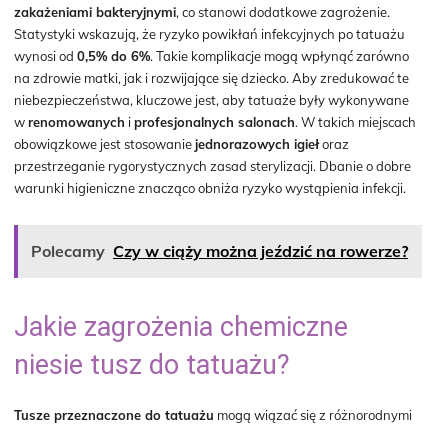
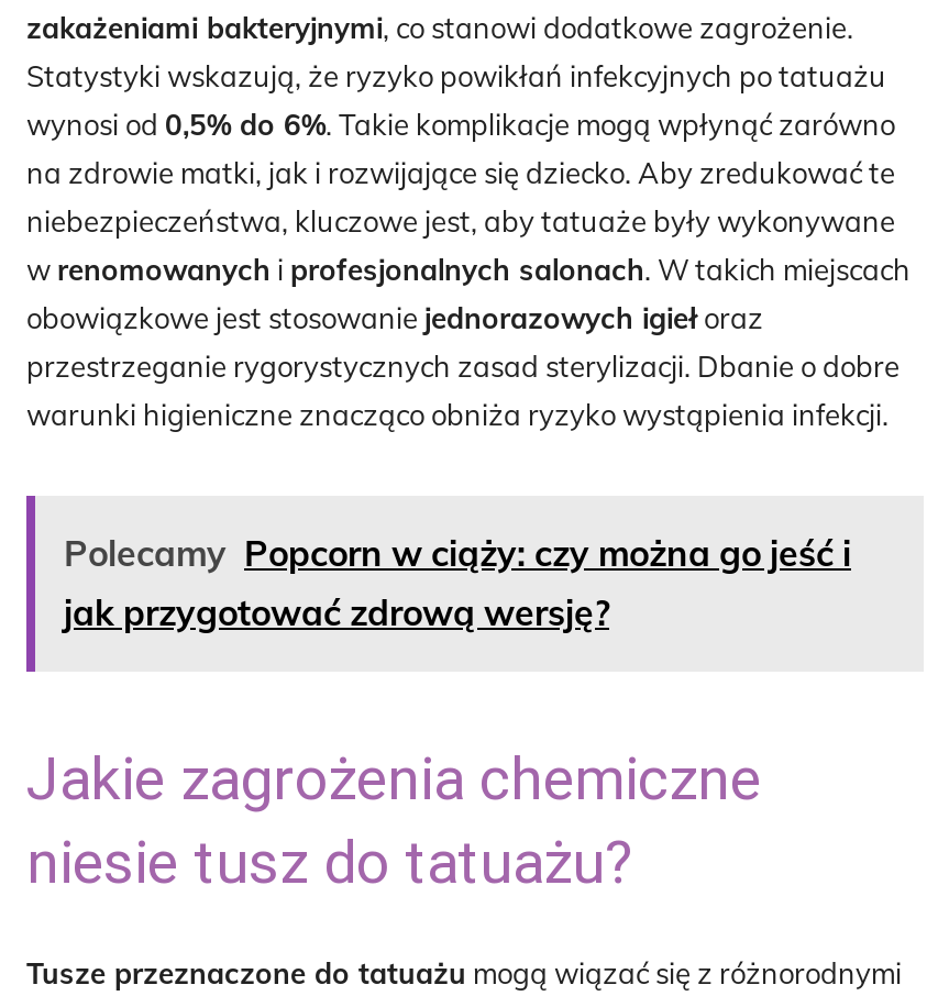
[31,241,408,261] Polecamy Czy w ciąży można jeździć na rowerze? -> [64,531,851,634] Polecamy Popcorn w ciąży: czy można go jeść i | jak przygotować zdrową wersję?

